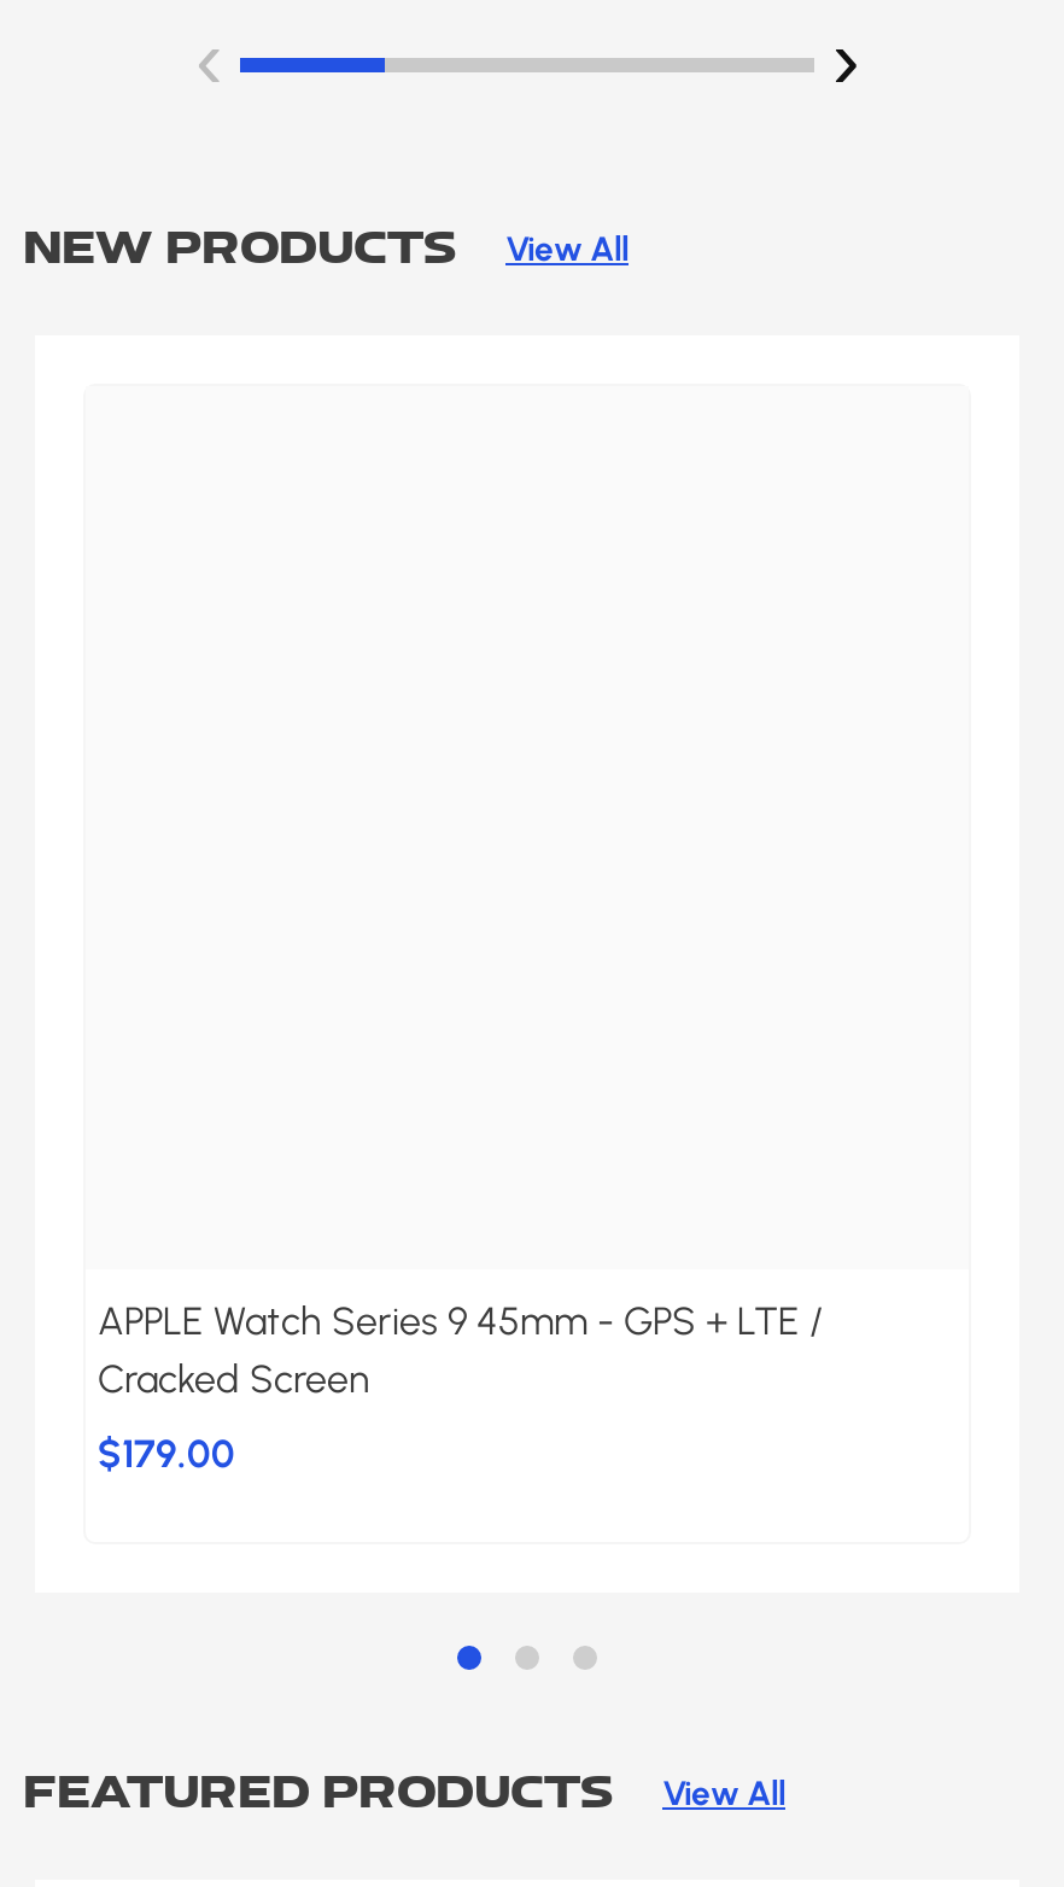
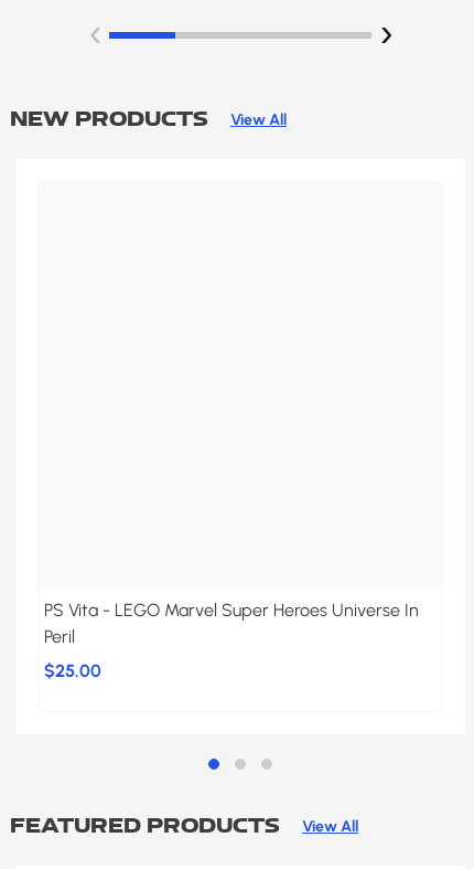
[98,1297,824,1401] APPLE Watch Series 9 45mm - GPS + LTE / | Cracked Screen -> [44,599,419,647] PS Vita - LEGO Marvel Super Heroes Universe In | Peril
[98,1430,235,1476] $179.00 -> [44,660,101,681] $25.00

